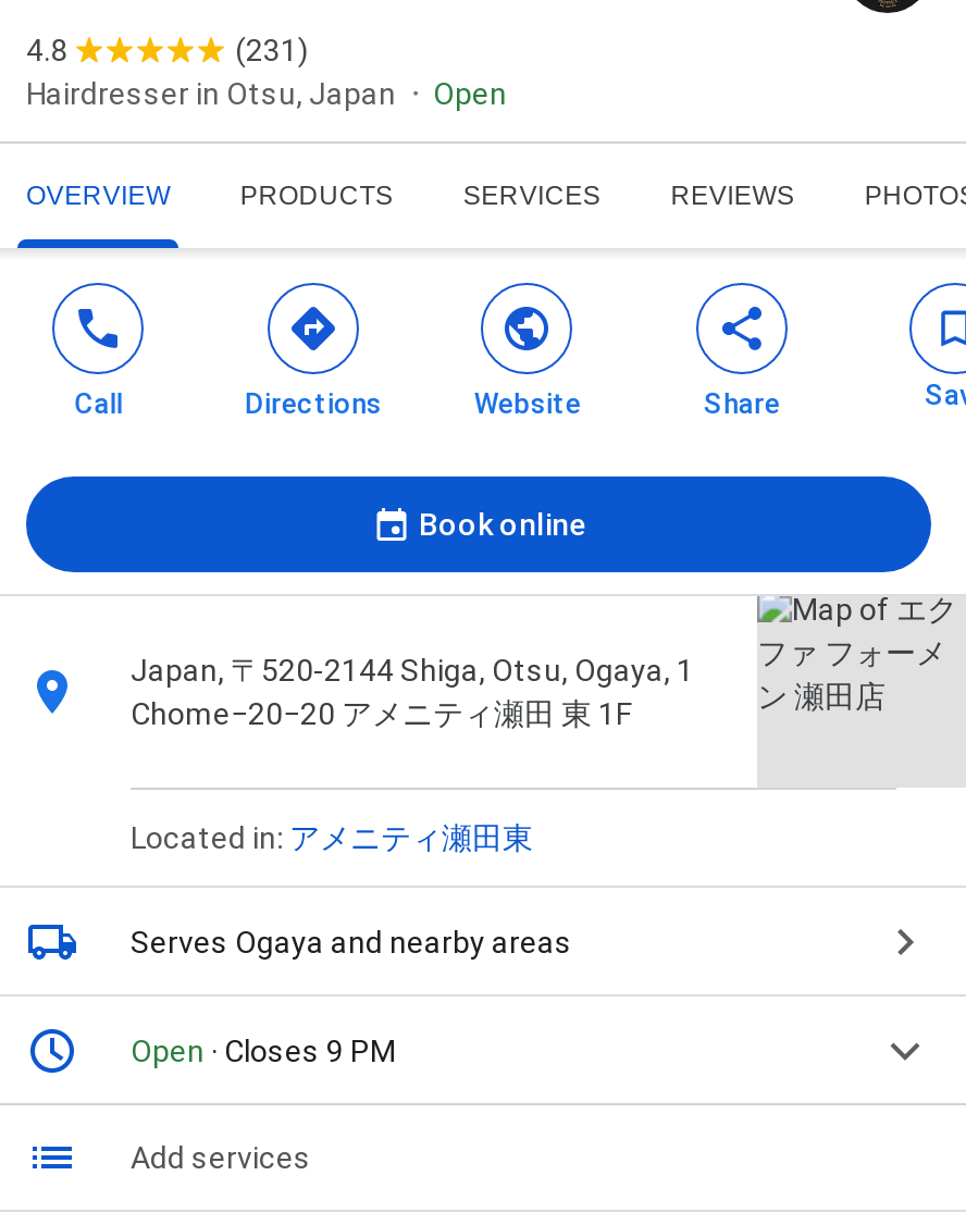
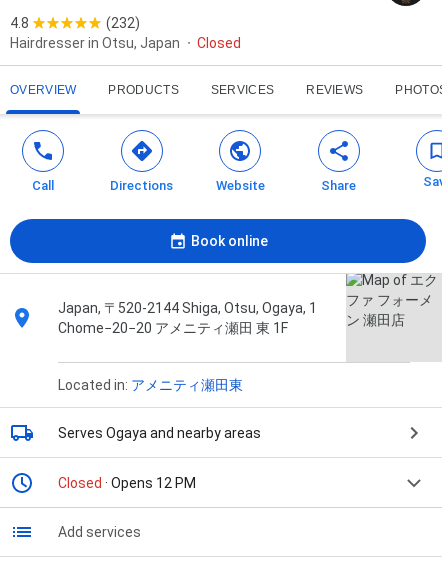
[235,33,309,68] (231) -> [106,15,140,31] (232)
[433,77,507,111] Open -> [197,35,241,51] Closed
[131,1034,396,1069] Open · Closes 9 PM -> [58,475,196,491] Closed · Opens 12 PM

